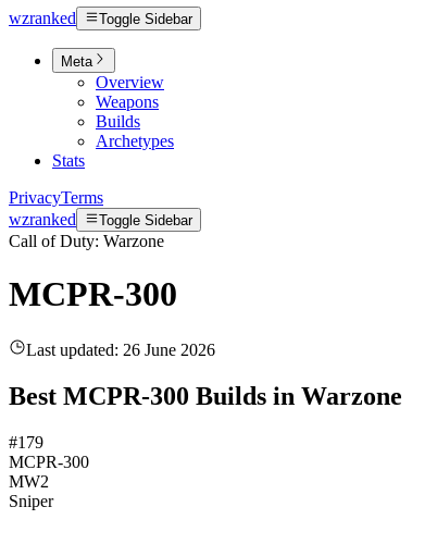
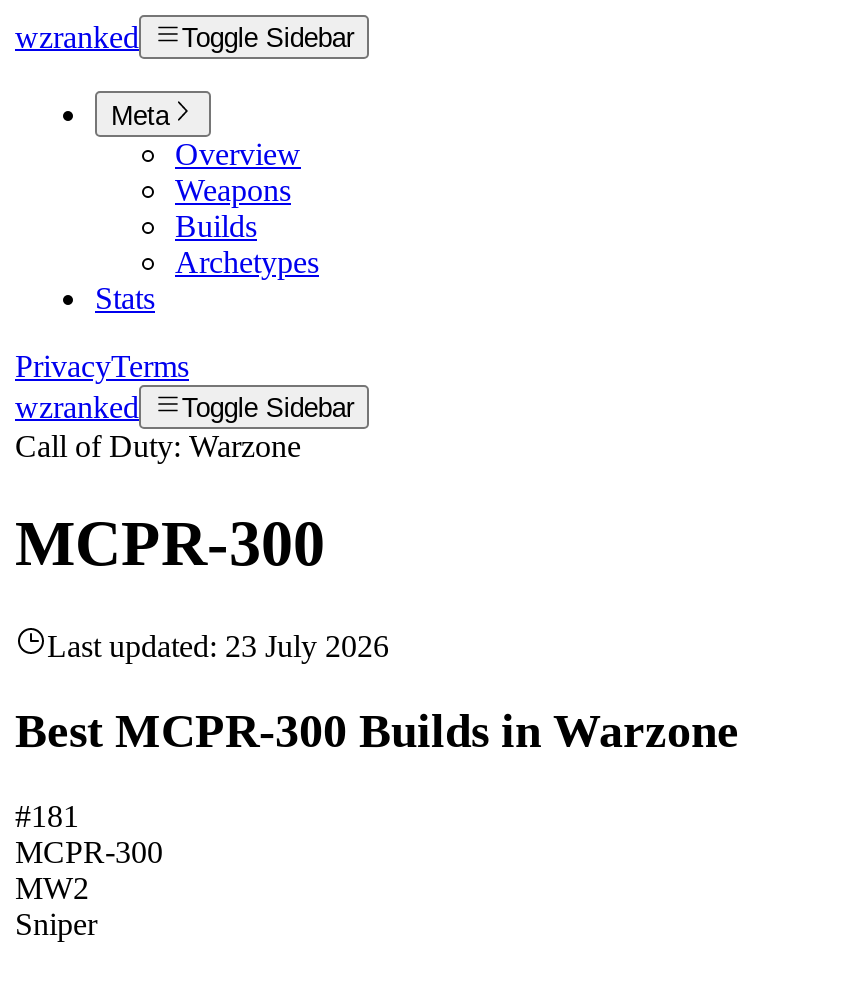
[26,340,215,359] Last updated: 26 June 2026 -> [47,629,389,663] Last updated: 23 July 2026
[9,433,43,451] #179 -> [15,798,79,832] #181

